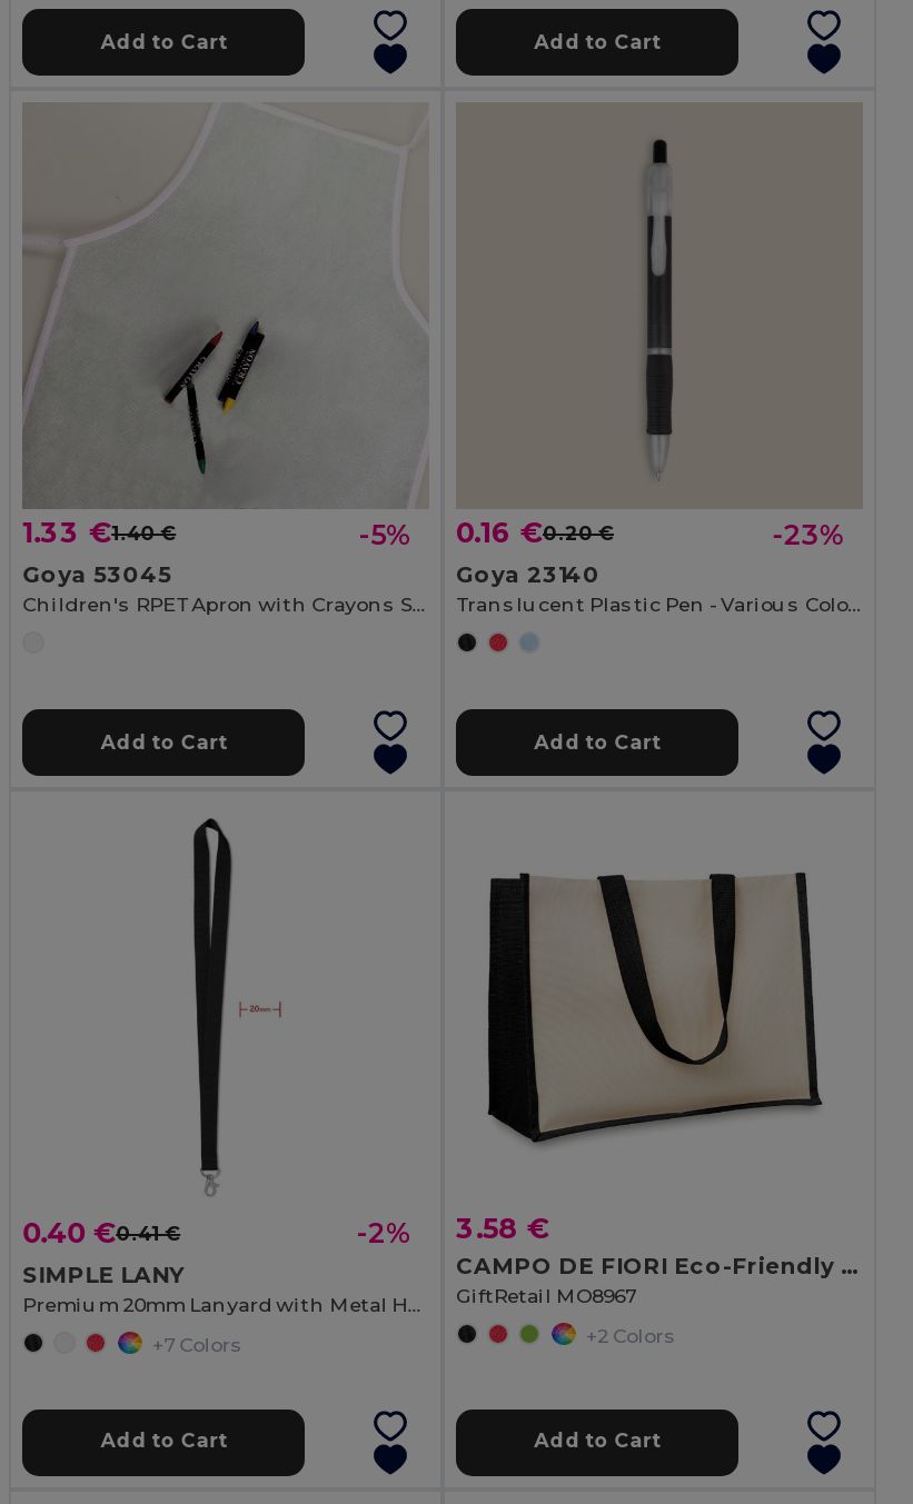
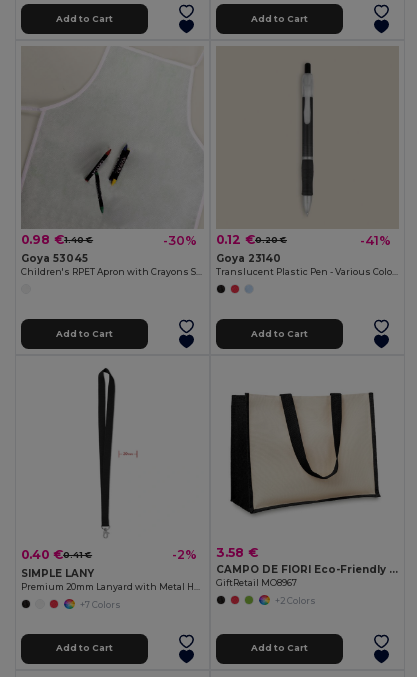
[22,516,176,549] 1.33 €1.40 € -> [21,232,93,247] 0.98 €1.40 €
[359,517,413,550] -5% -> [162,232,196,247] -30%
[456,516,614,549] 0.16 €0.20 € -> [216,232,287,247] 0.12 €0.20 €
[773,517,846,550] -23% -> [360,232,391,247] -41%

